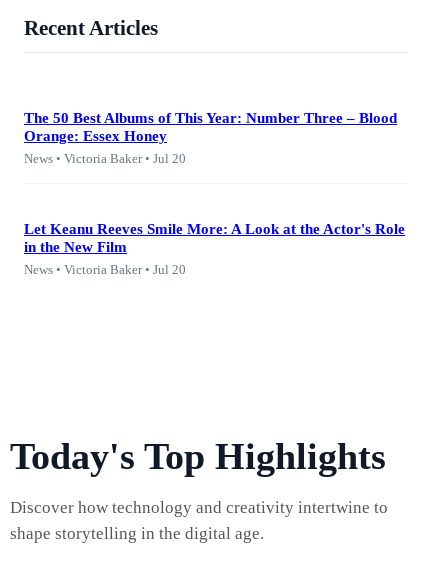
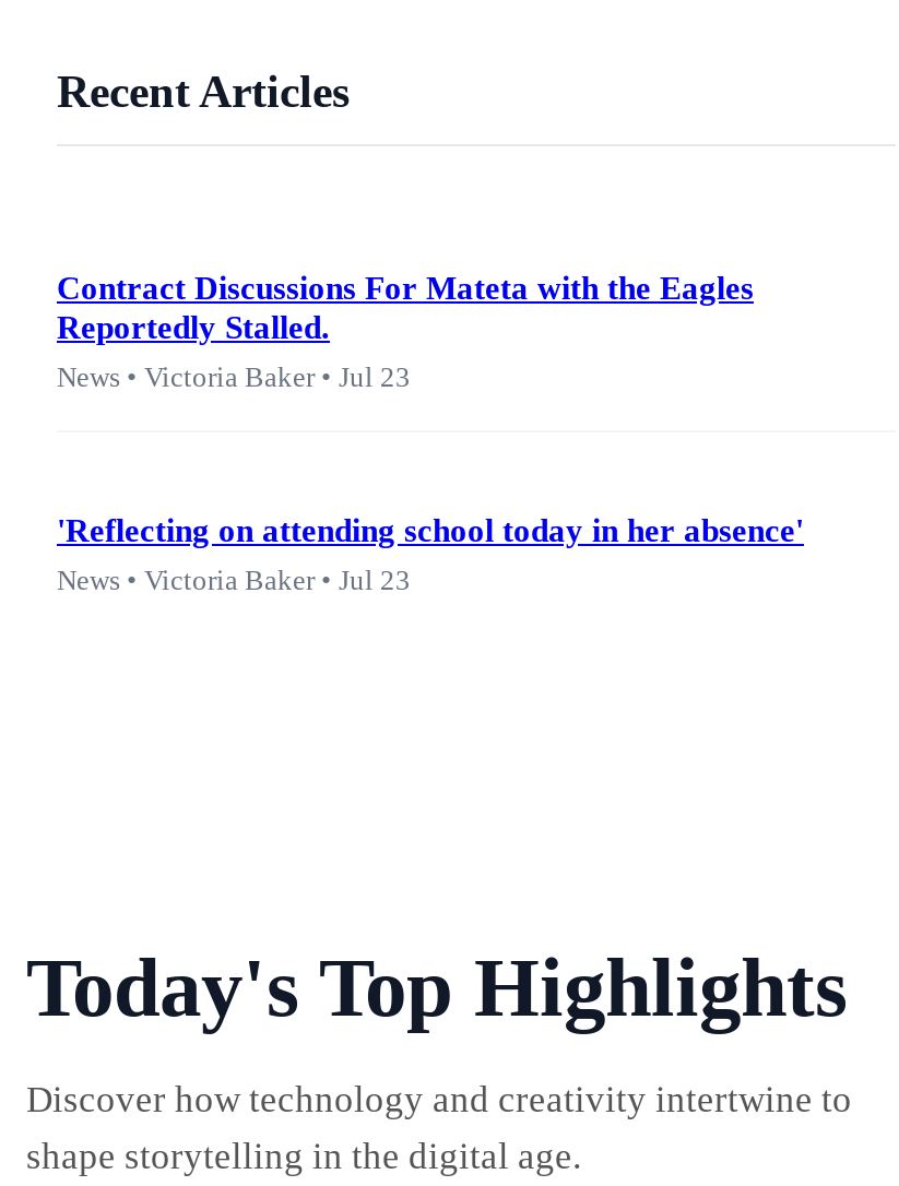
[24,109,397,144] The 50 Best Albums of This Year: Number Three – Blood | Orange: Essex Honey -> [57,268,754,345] Contract Discussions For Mateta with the Eagles | Reportedly Stalled.
[24,152,186,166] News • Victoria Baker • Jul 20 -> [57,362,411,393] News • Victoria Baker • Jul 23
[24,220,405,255] Let Keanu Reeves Smile More: A Look at the Actor's Role | in the New Film -> [57,511,804,548] 'Reflecting on attending school today in her absence'
[24,263,186,277] News • Victoria Baker • Jul 20 -> [57,566,411,596] News • Victoria Baker • Jul 23

